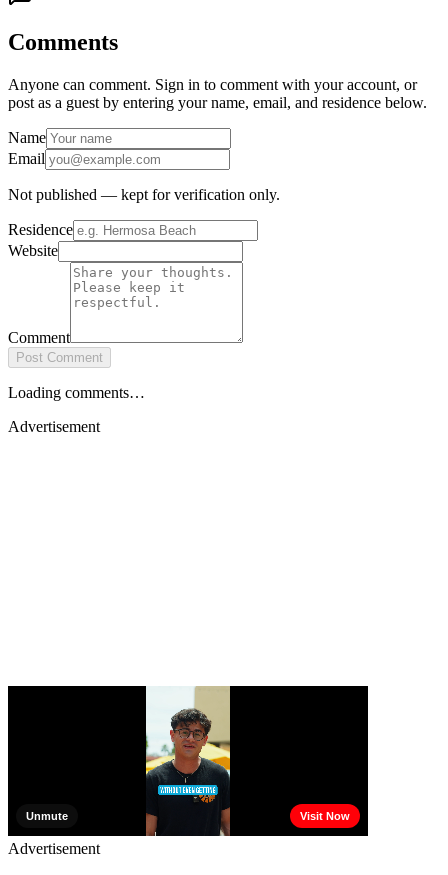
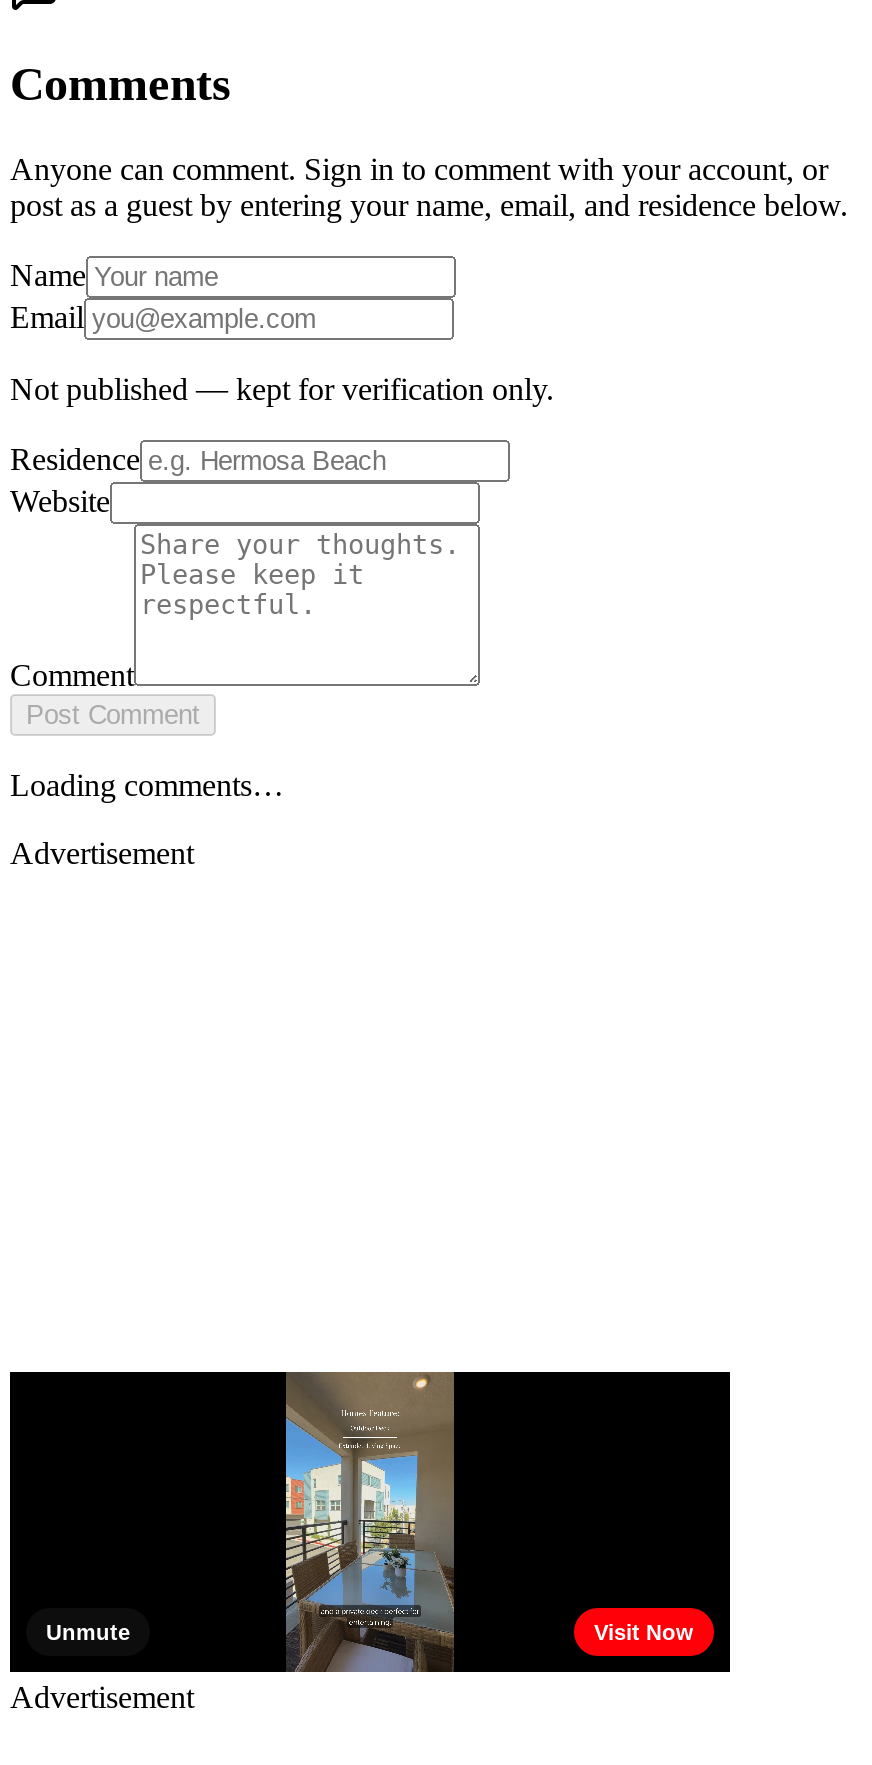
[145,686,231,836] [image] -> [284,1370,454,1674] [image]

